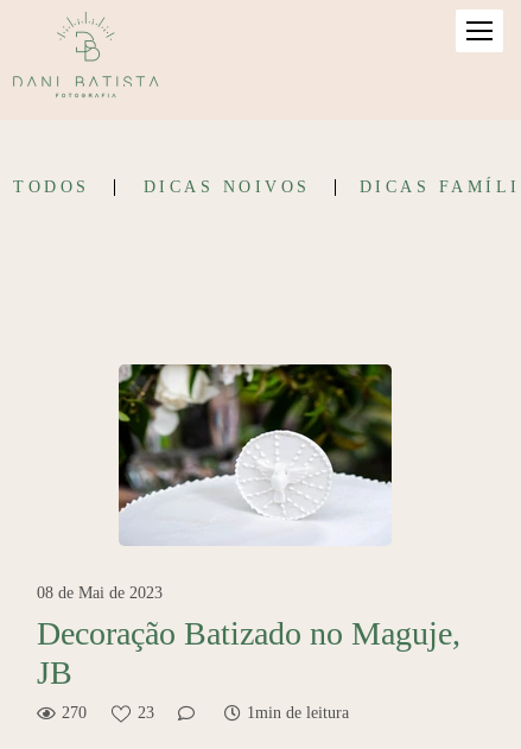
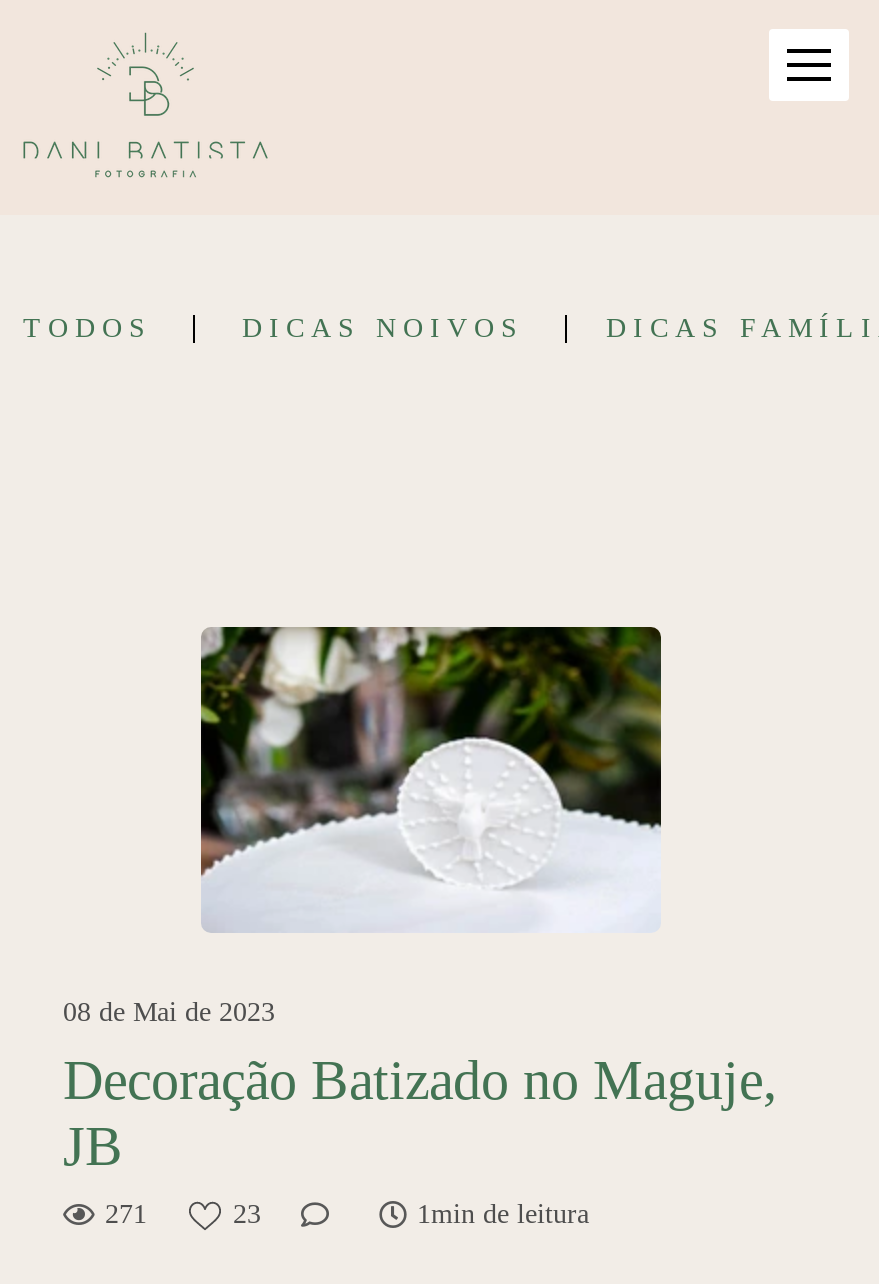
[62,704,87,722] 270 -> [105,1199,147,1229] 271

